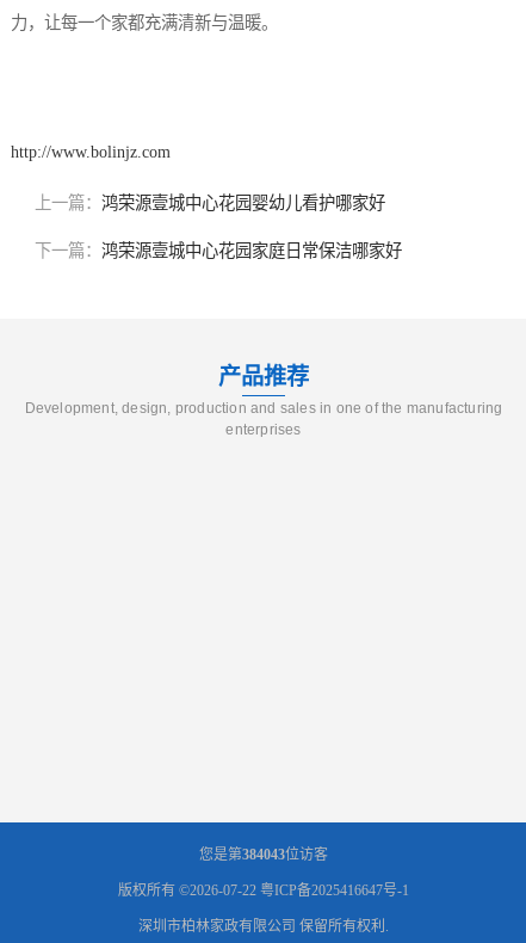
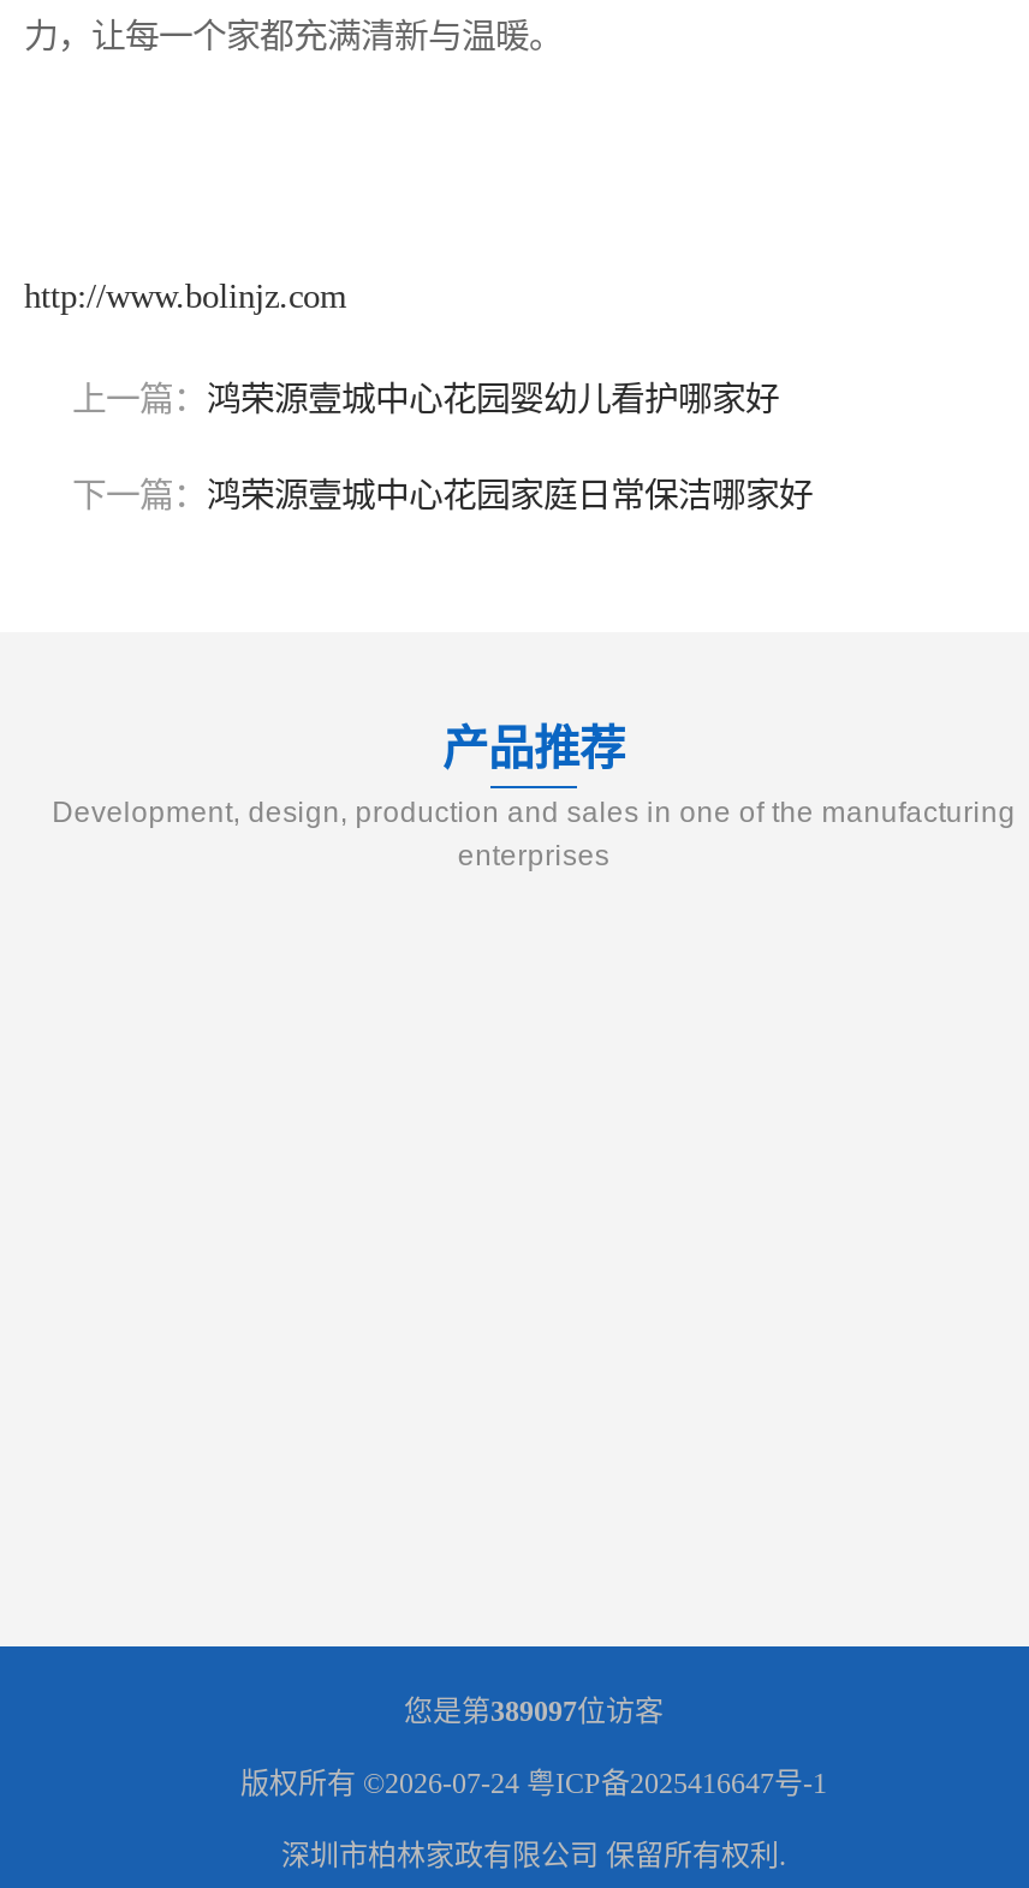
[199,846,328,863] 您是第384043位访客 -> [404,1694,664,1727] 您是第389097位访客
[118,882,409,898] 版权所有 ©2026-07-22粤ICP备2025416647号-1 -> [240,1766,827,1800] 版权所有 ©2026-07-24粤ICP备2025416647号-1

